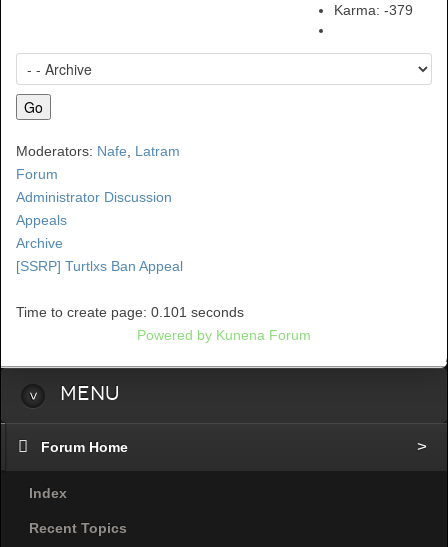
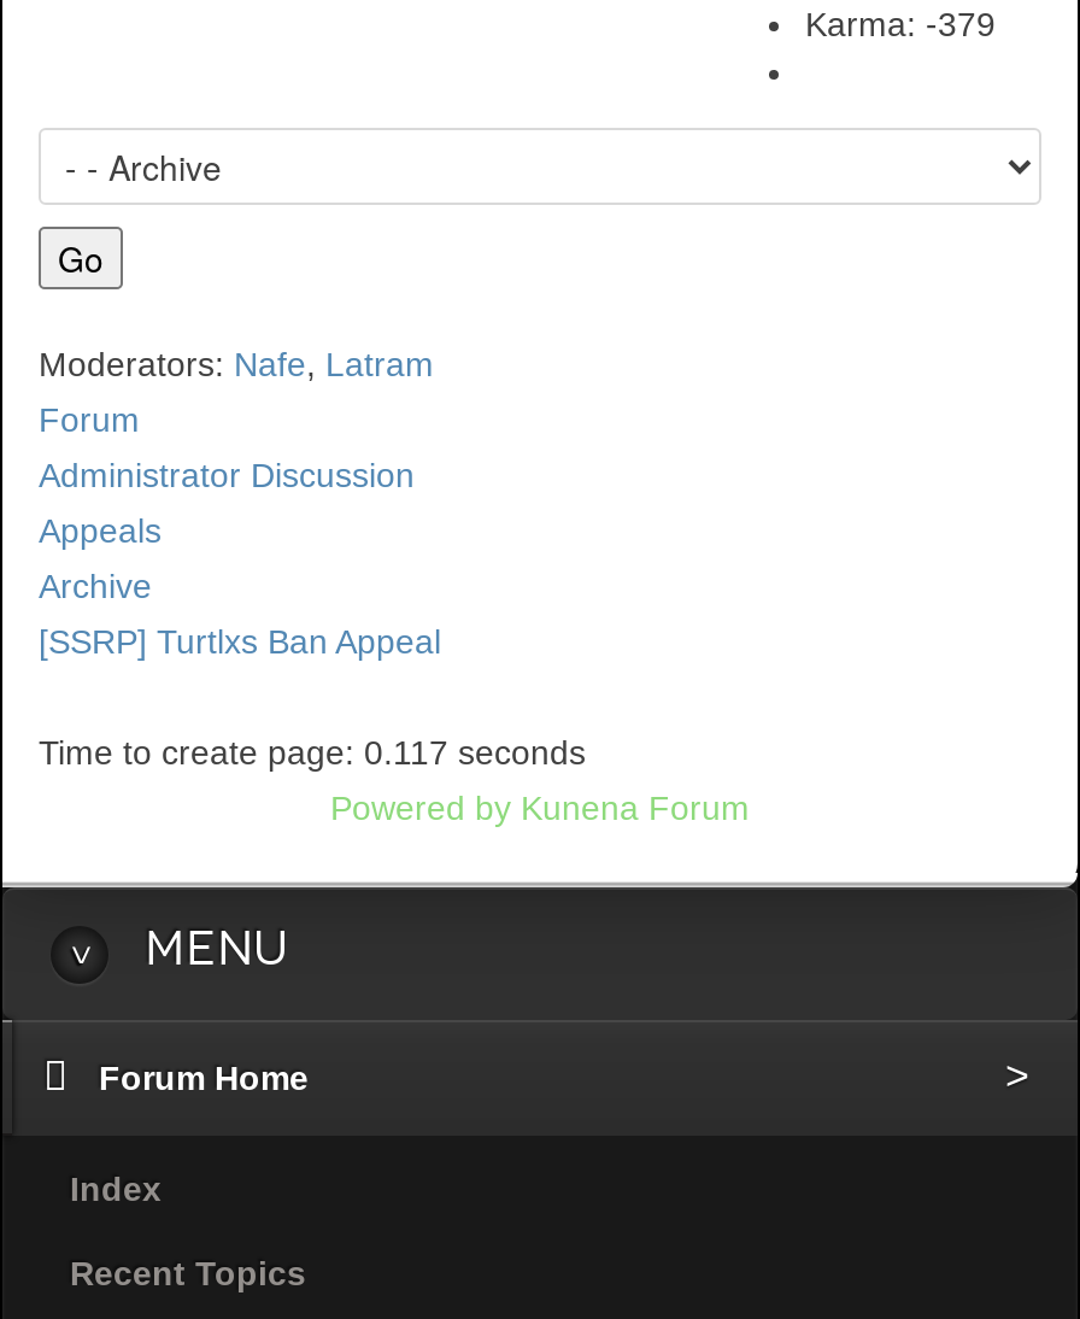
[16,304,244,320] Time to create page: 0.101 seconds -> [39,733,586,772] Time to create page: 0.117 seconds

